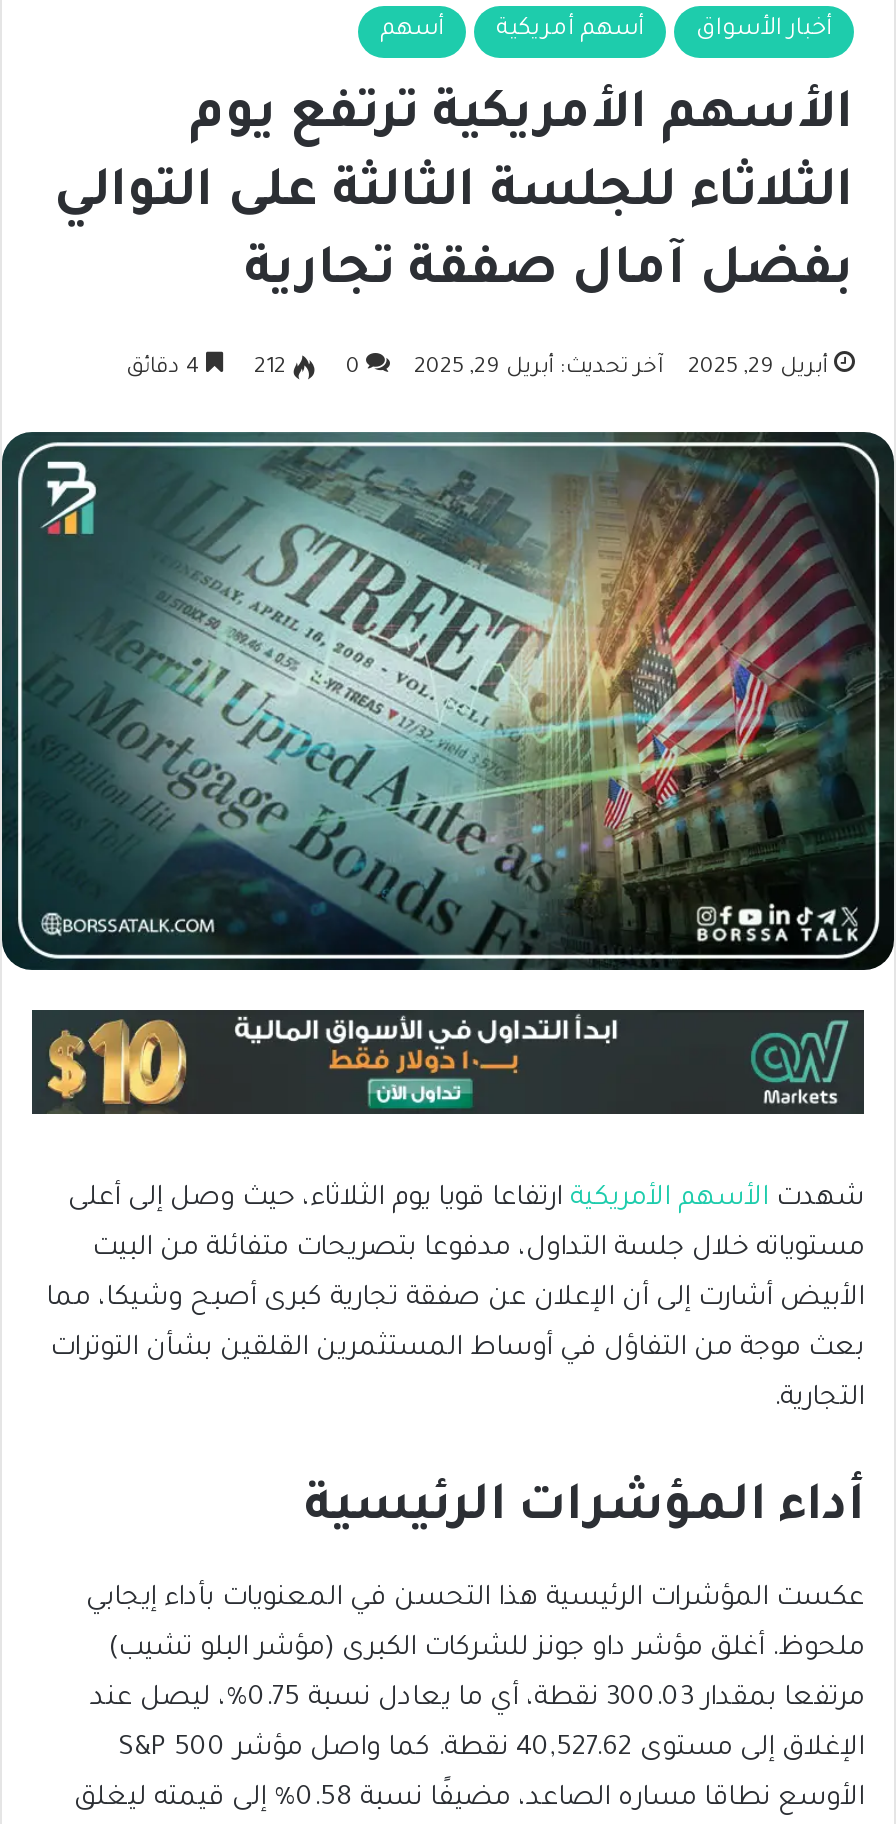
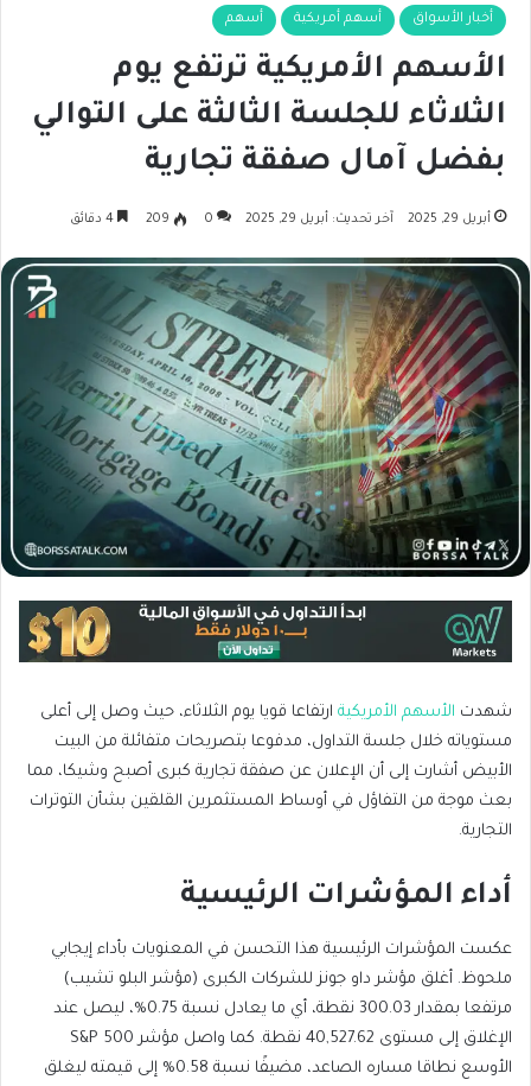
[254,356,286,380] 212 -> [146,212,169,227] 209

